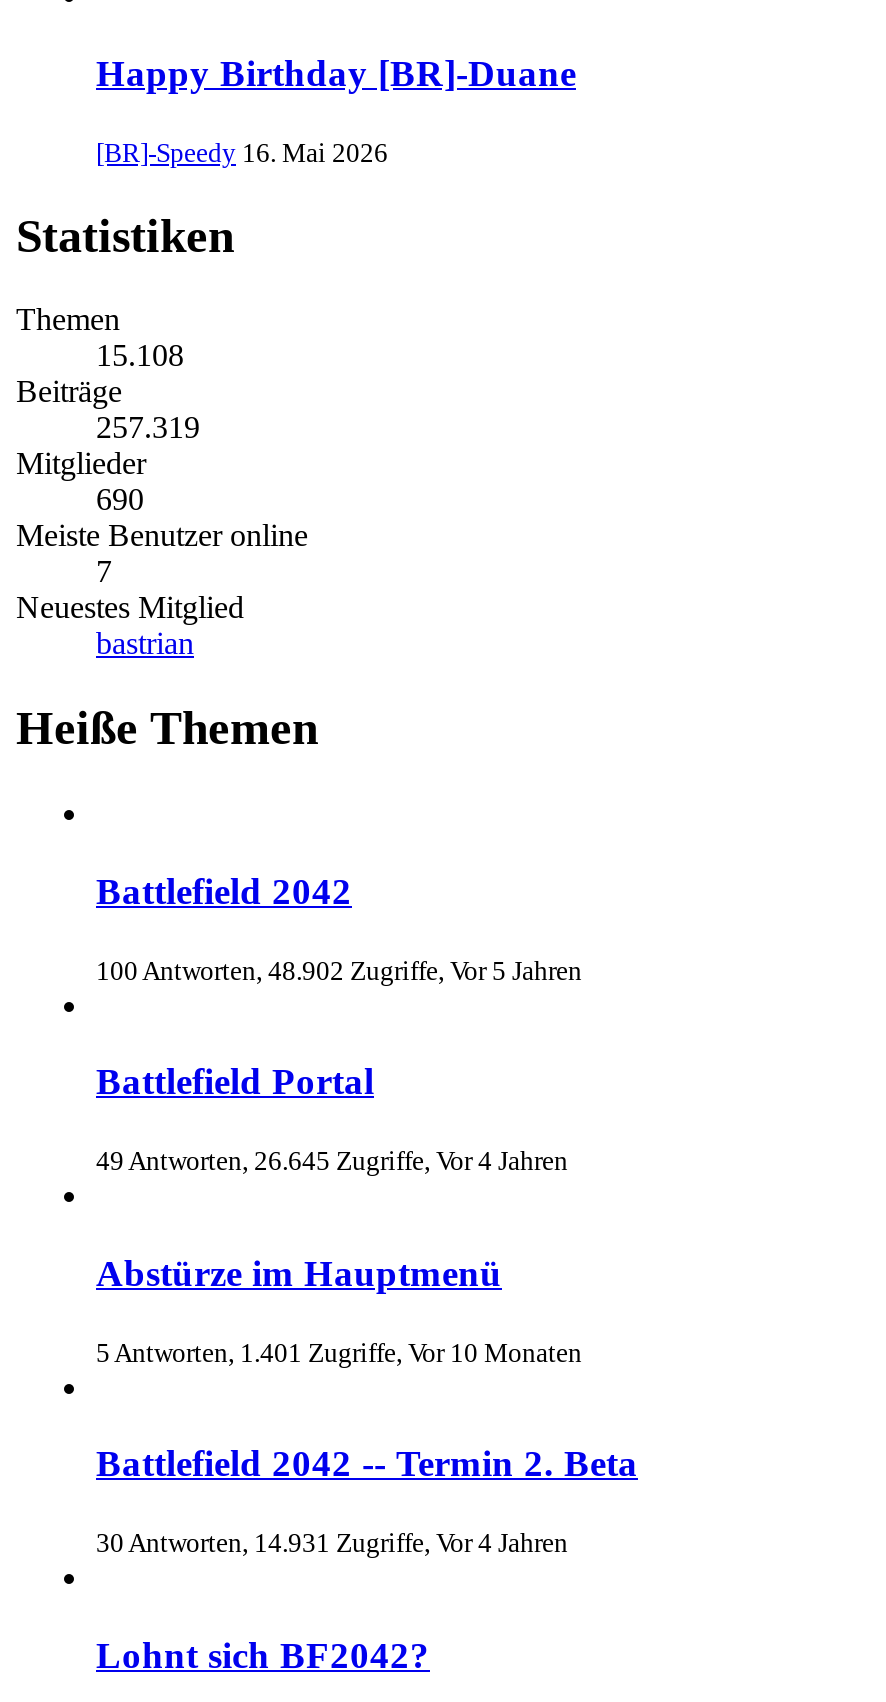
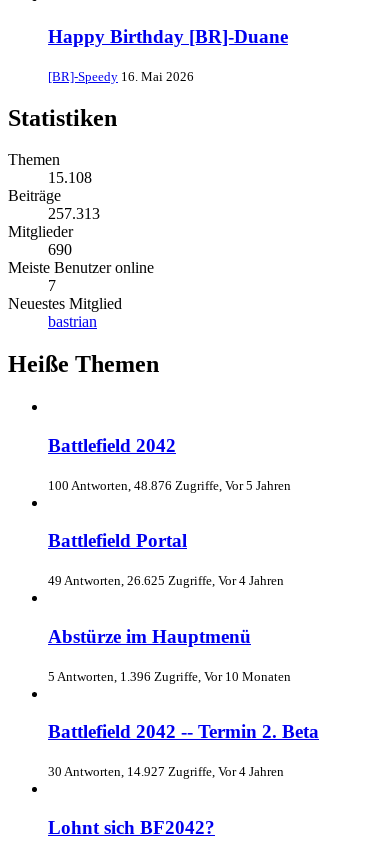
[96,411,200,445] 257.319 -> [48,205,100,222] 257.313
[96,955,582,985] 100 Antworten, 48.902 Zugriffe, Vor 5 Jahren -> [48,478,291,493] 100 Antworten, 48.876 Zugriffe, Vor 5 Jahren
[96,1146,568,1176] 49 Antworten, 26.645 Zugriffe, Vor 4 Jahren -> [48,573,284,588] 49 Antworten, 26.625 Zugriffe, Vor 4 Jahren
[96,1337,582,1367] 5 Antworten, 1.401 Zugriffe, Vor 10 Monaten -> [48,669,291,684] 5 Antworten, 1.396 Zugriffe, Vor 10 Monaten
[96,1528,568,1558] 30 Antworten, 14.931 Zugriffe, Vor 4 Jahren -> [48,764,284,779] 30 Antworten, 14.927 Zugriffe, Vor 4 Jahren

